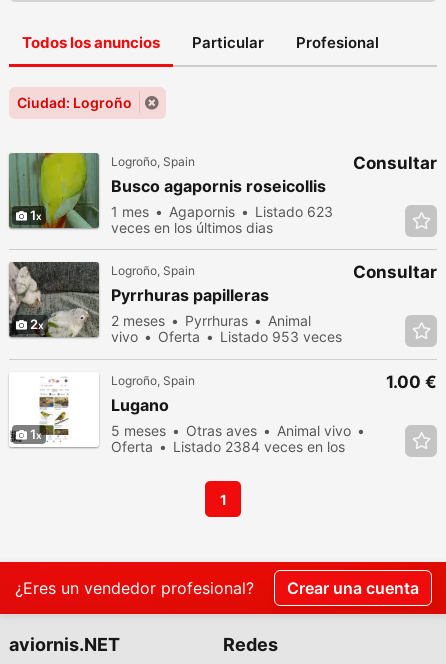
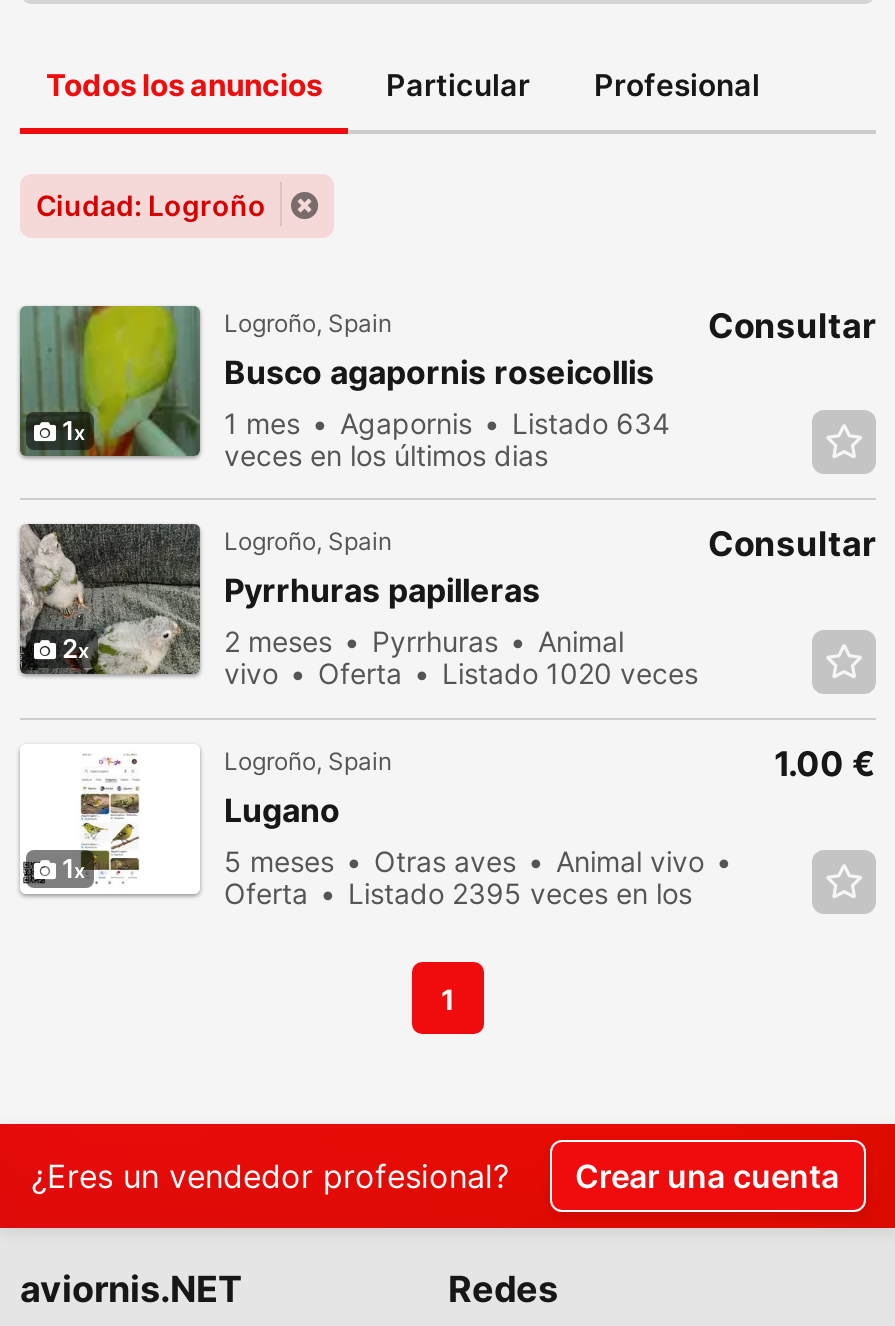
[111,203,333,220] 1 mes Agapornis Listado 623 -> [224,406,670,440] 1 mes Agapornis Listado 634
[220,328,342,345] Listado 953 veces -> [442,656,698,690] Listado 1020 veces
[173,438,345,455] Listado 2384 veces en los -> [348,876,692,910] Listado 2395 veces en los

